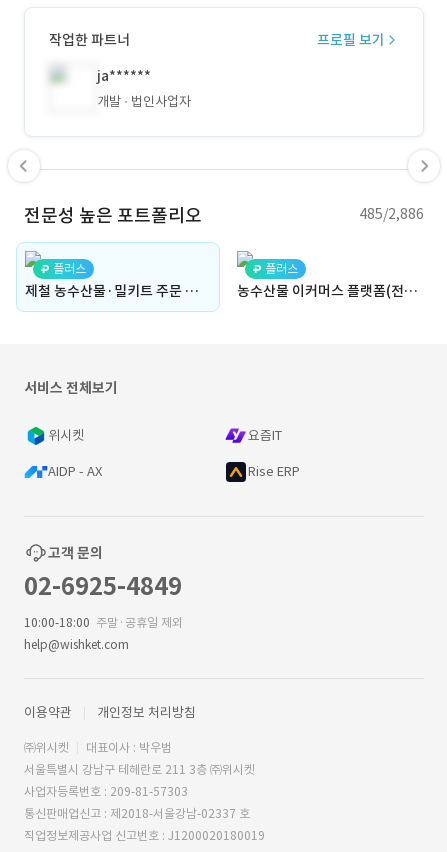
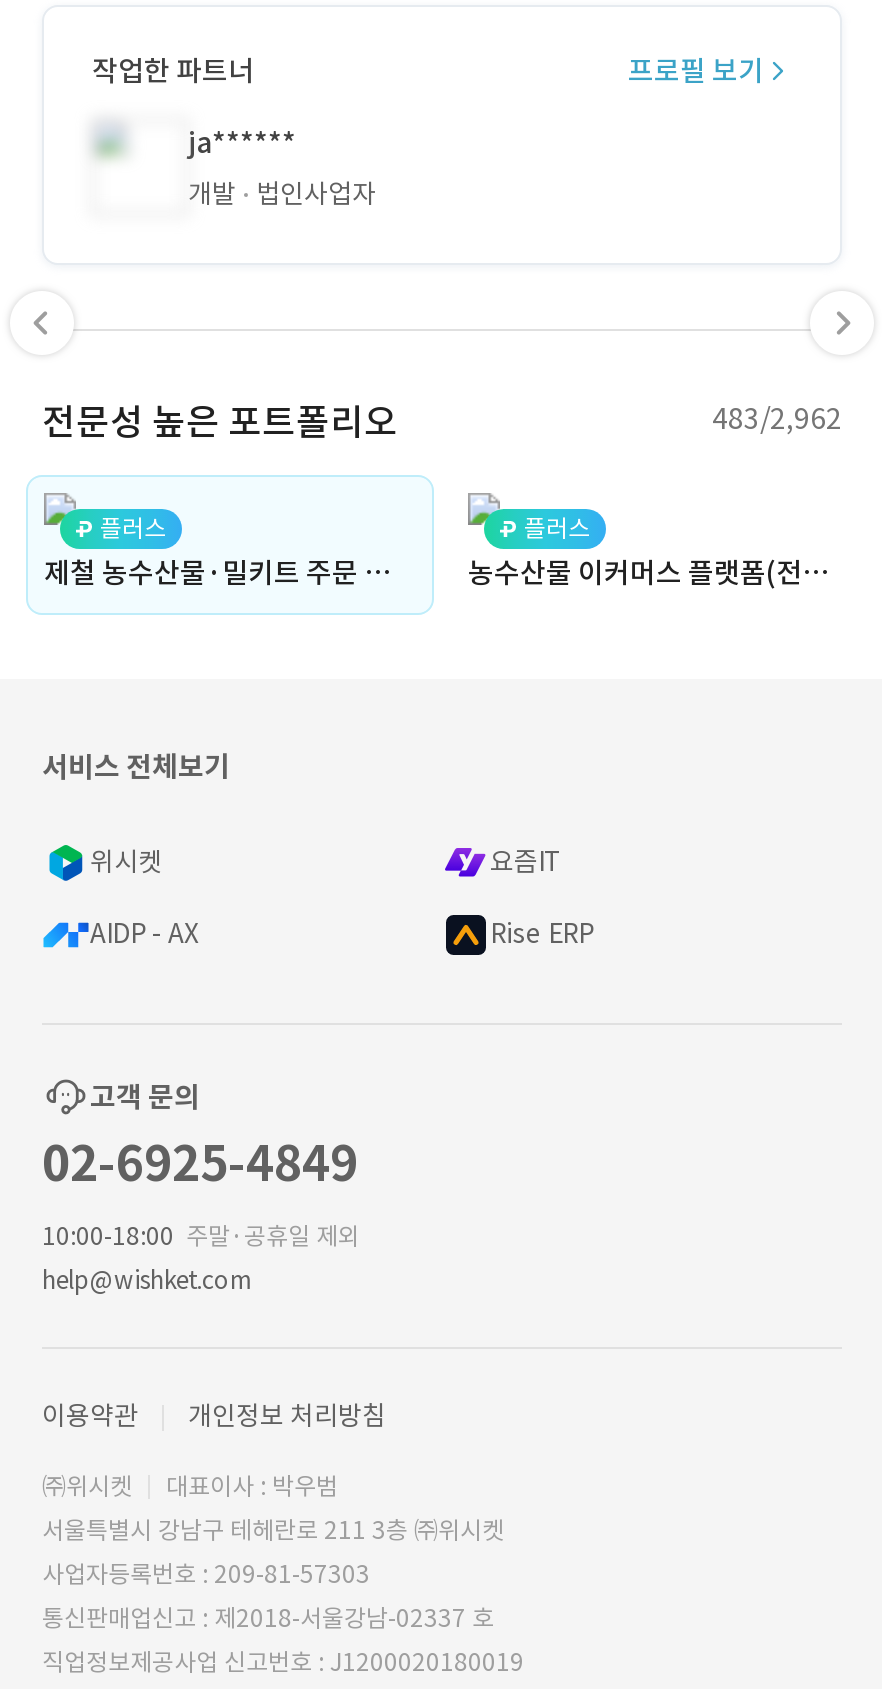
[359,205,424,223] 485/2,886 -> [712,401,842,437] 483/2,962

